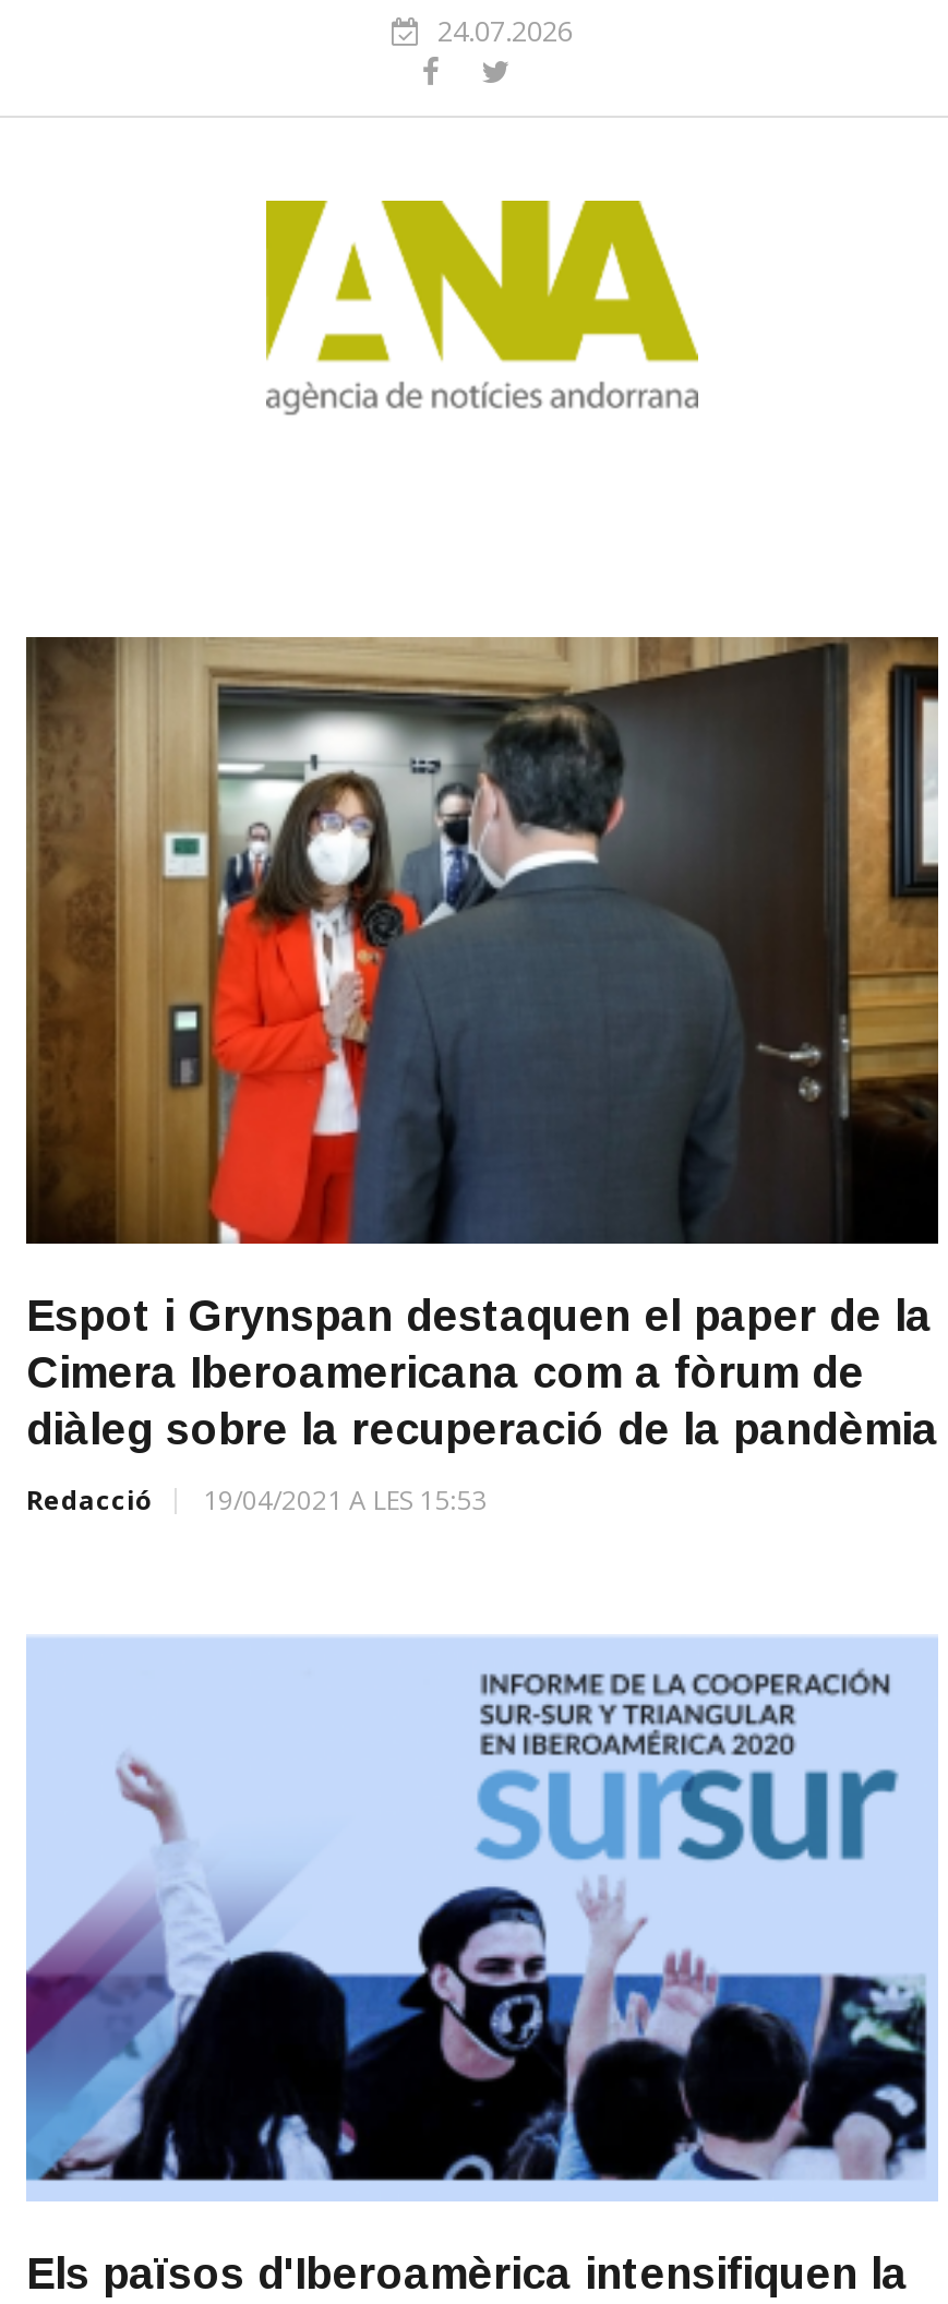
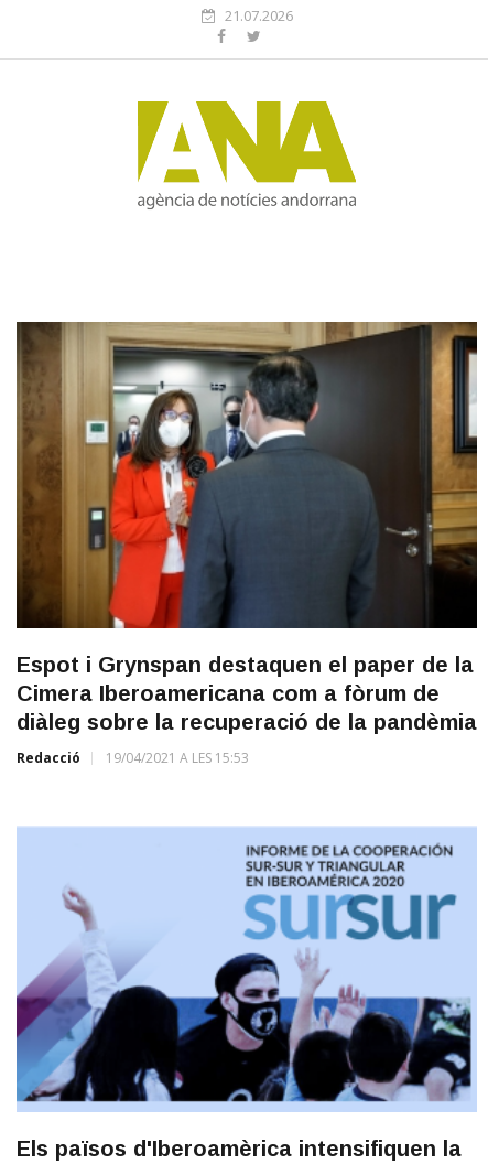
[437,11,573,50] 24.07.2026 -> [224,6,292,25] 21.07.2026

